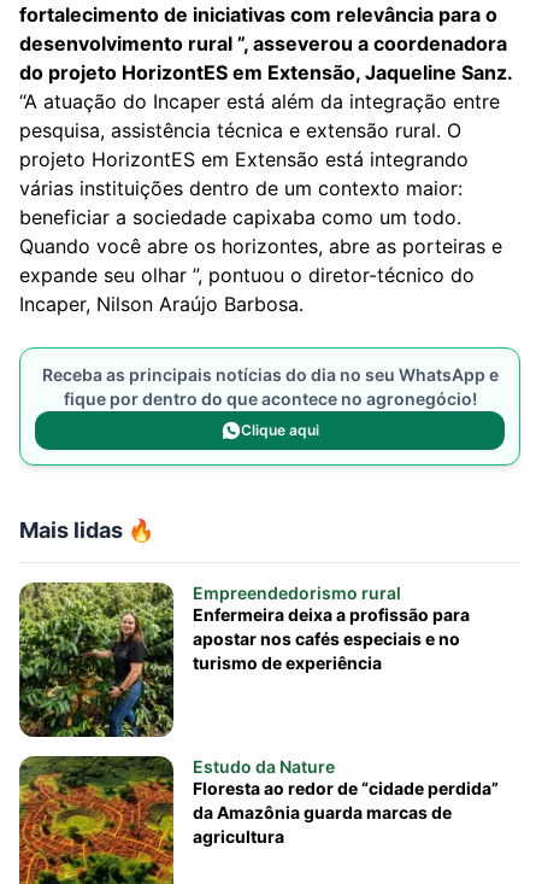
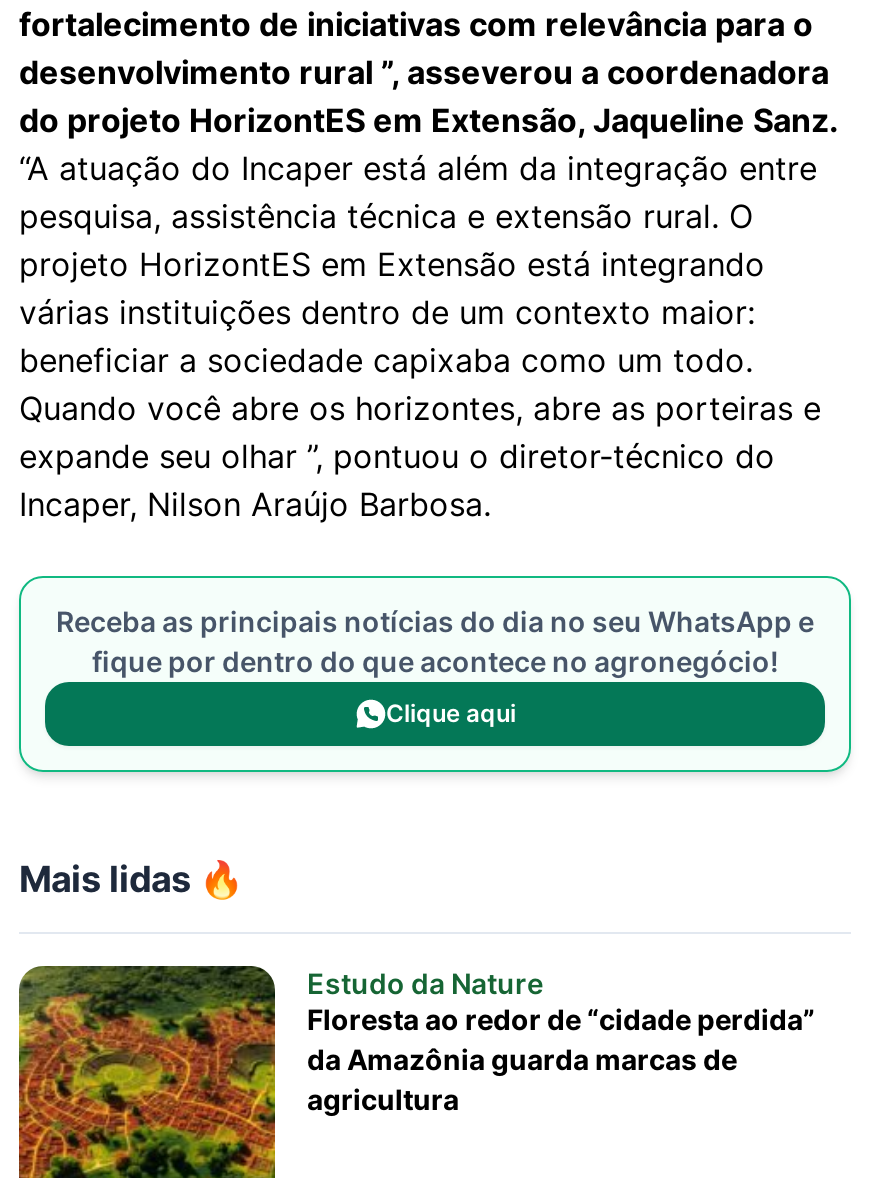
[18,581,470,738] [image] | Empreendedorismo rural | Enfermeira deixa a profissão para | apostar nos cafés especiais e no | turismo de experiência -> none

